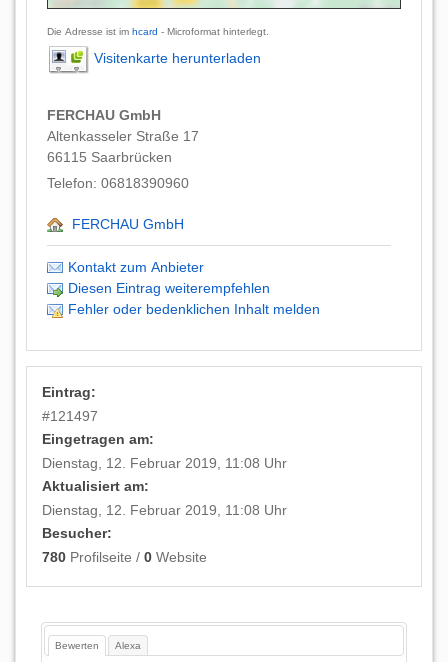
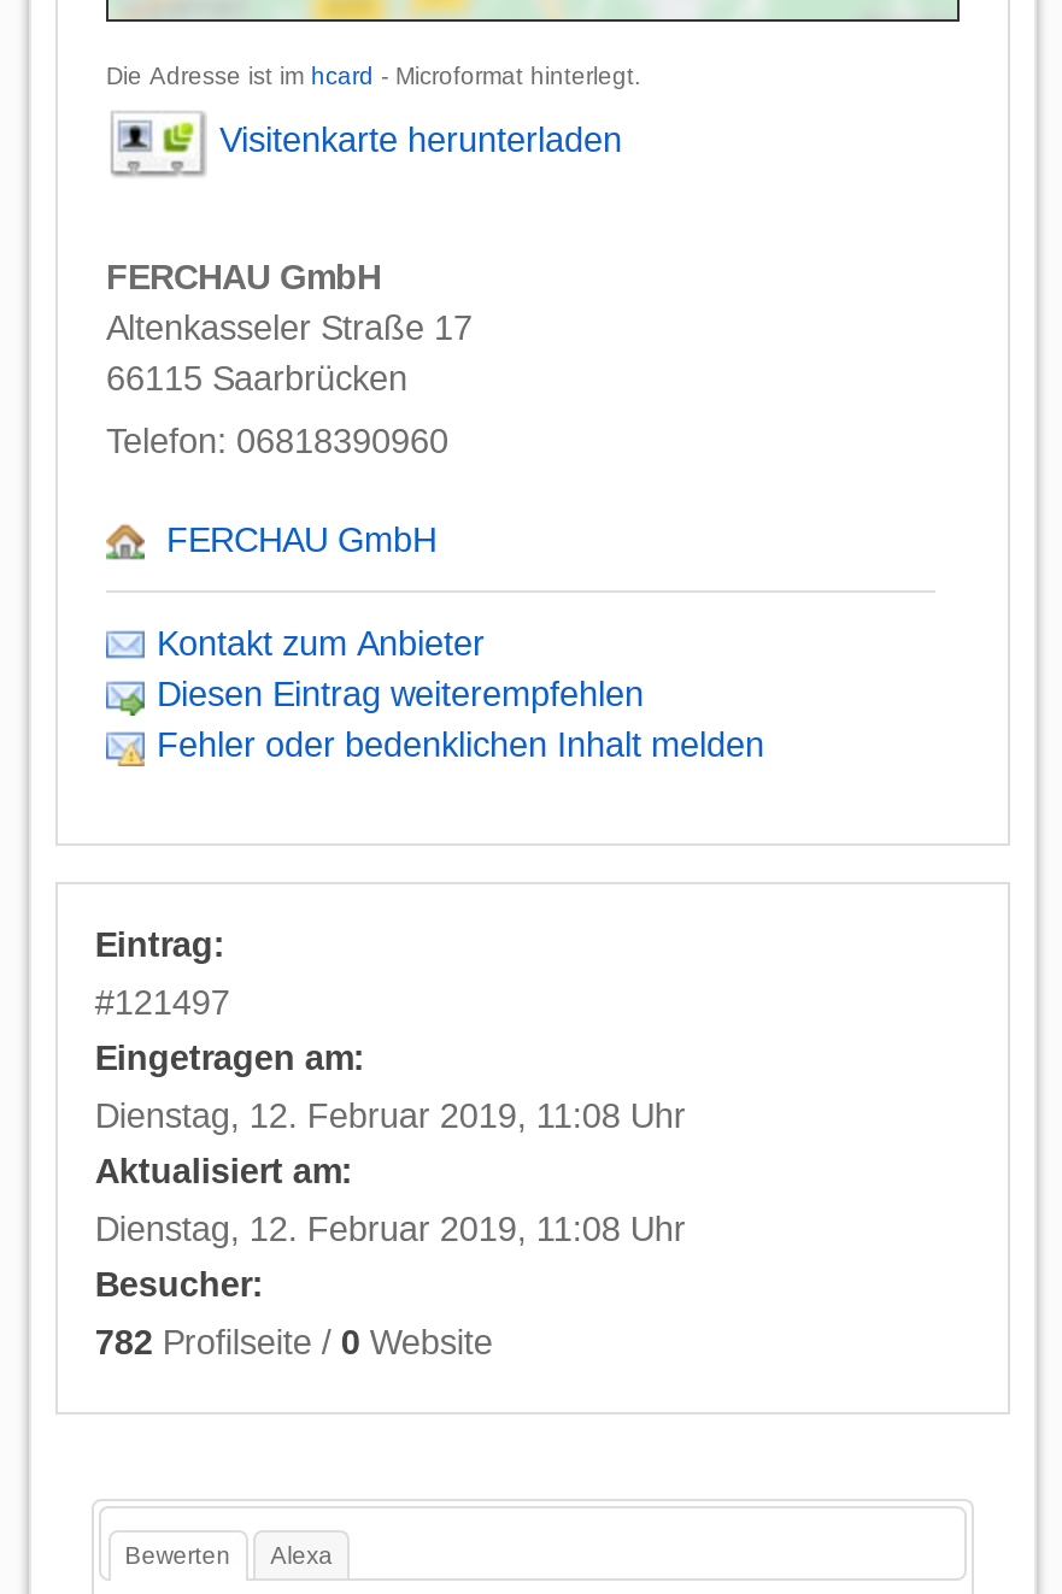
[42,549,207,565] 780 Profilseite / 0 Website -> [95,1324,493,1362] 782 Profilseite / 0 Website

